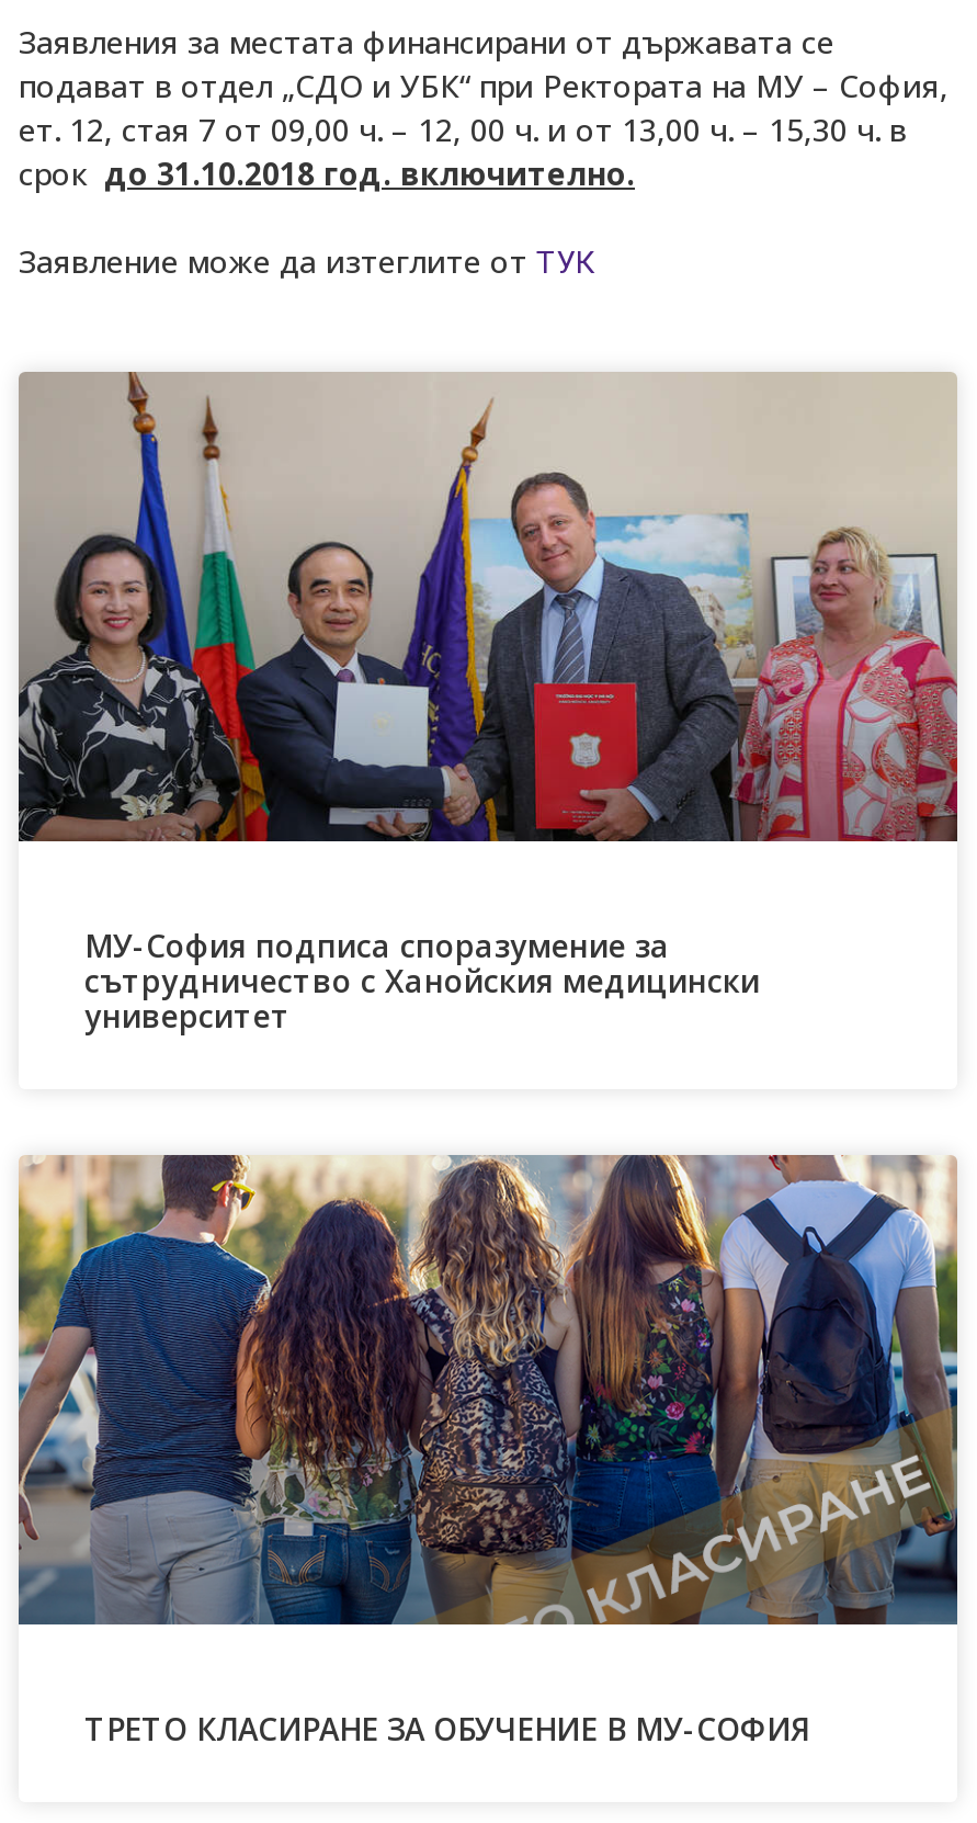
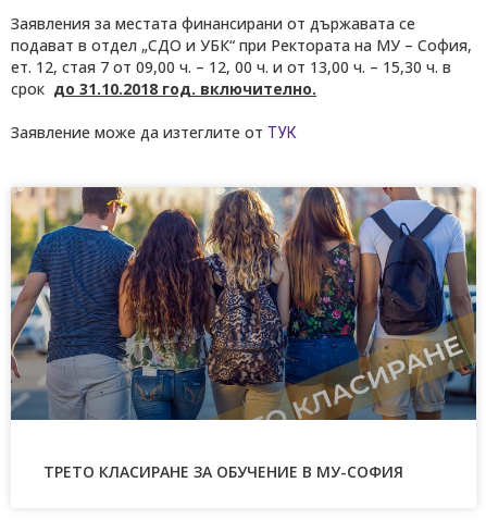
[19,372,959,1036] [image] | МУ-София подписа споразумение за | сътрудничество с Ханойския медицински | университет -> none

